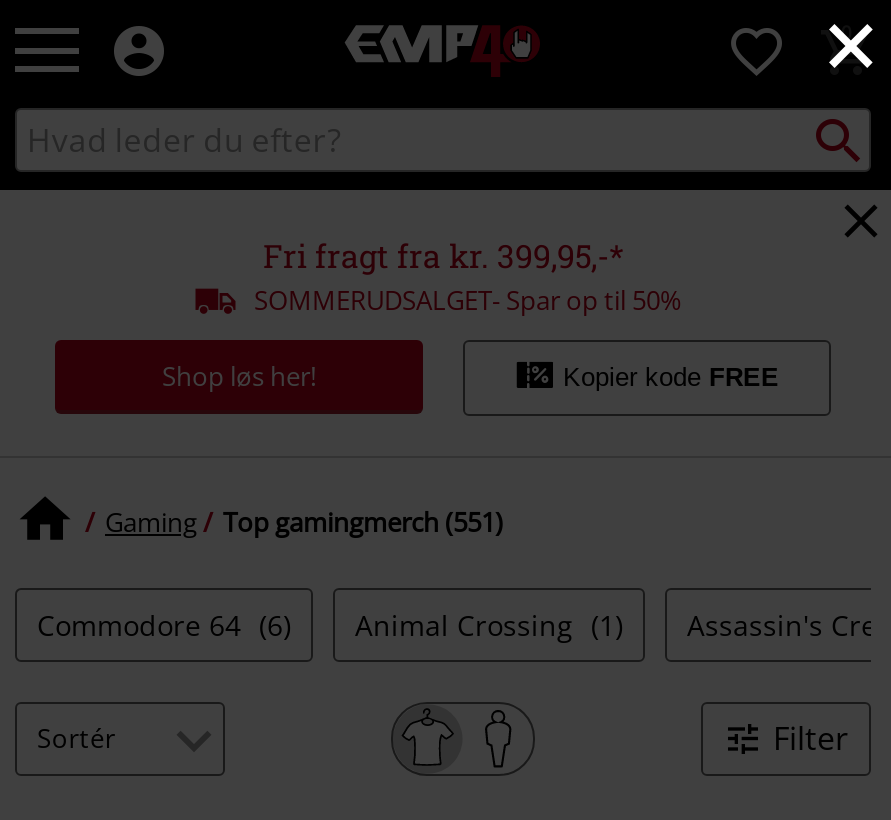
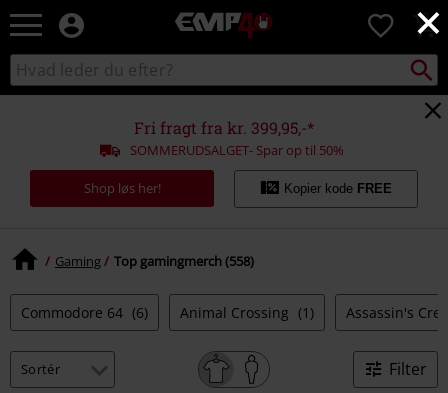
[223,504,503,540] Top gamingmerch (551) -> [114,252,254,270] Top gamingmerch (558)

